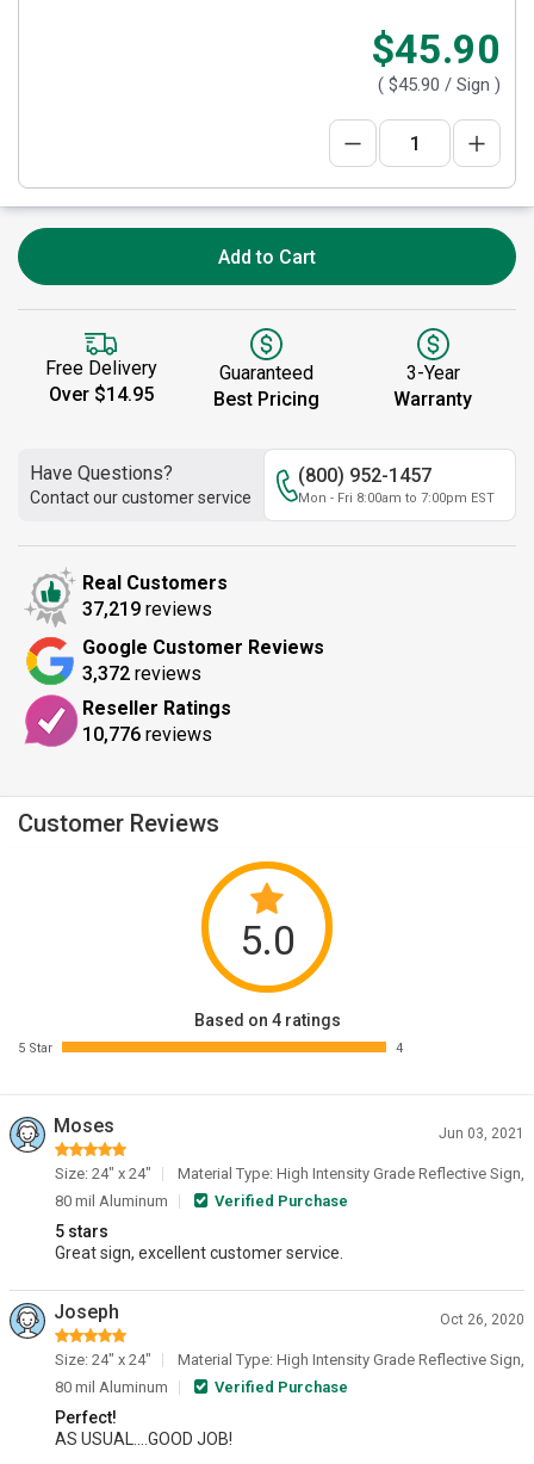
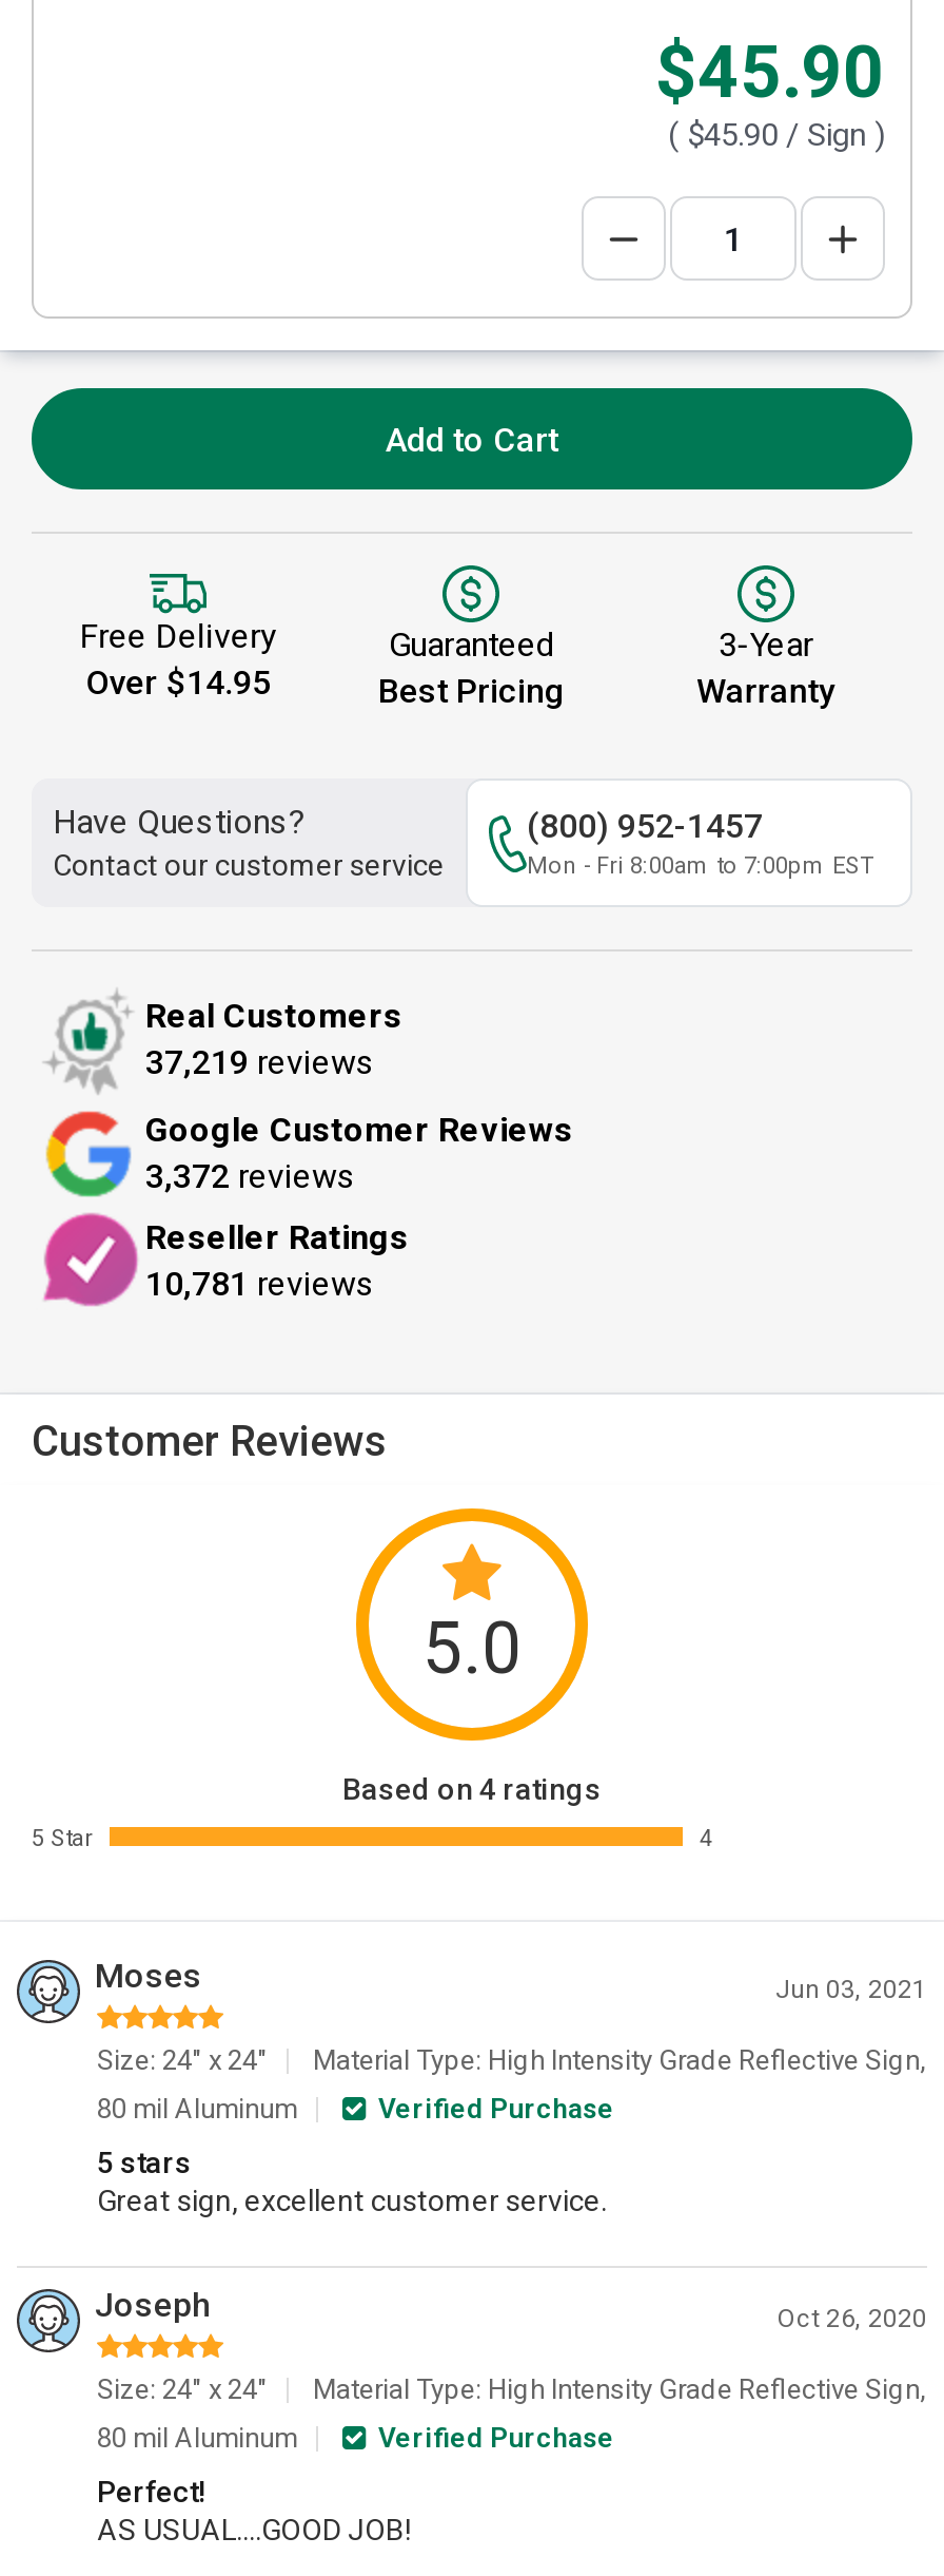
[82,722,212,745] 10,776 reviews -> [145,1263,375,1303] 10,781 reviews

